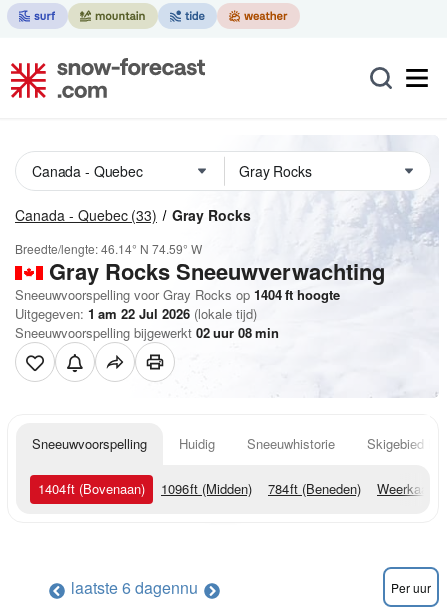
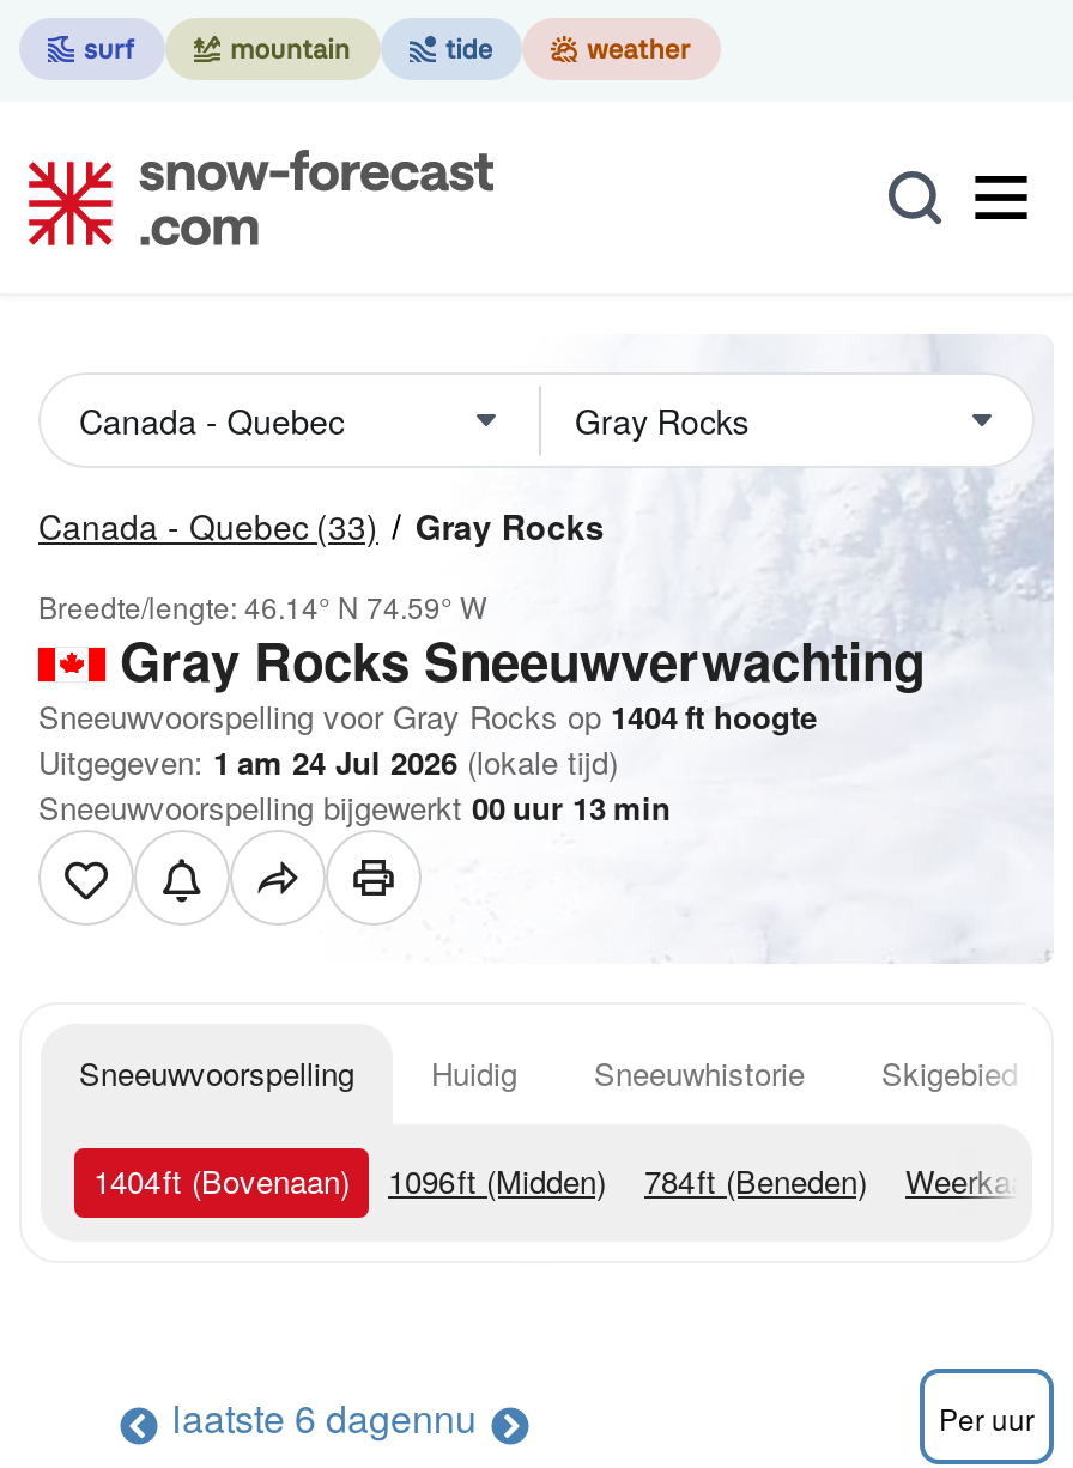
[15,304,257,323] Uitgegeven: 1 am 22 Jul 2026 (lokale tijd) -> [38,739,618,784] Uitgegeven: 1 am 24 Jul 2026 (lokale tijd)
[15,323,279,342] Sneeuwvoorspelling bijgewerkt 02 uur 08 min -> [38,784,671,830] Sneeuwvoorspelling bijgewerkt 00 uur 13 min

